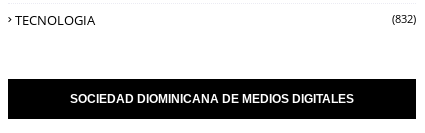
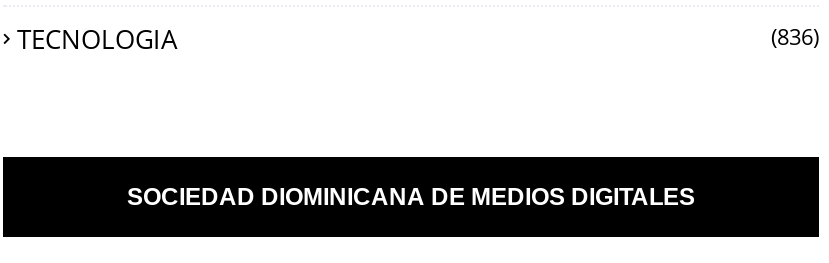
[392,11,416,26] (832) -> [771,21,819,51] (836)

